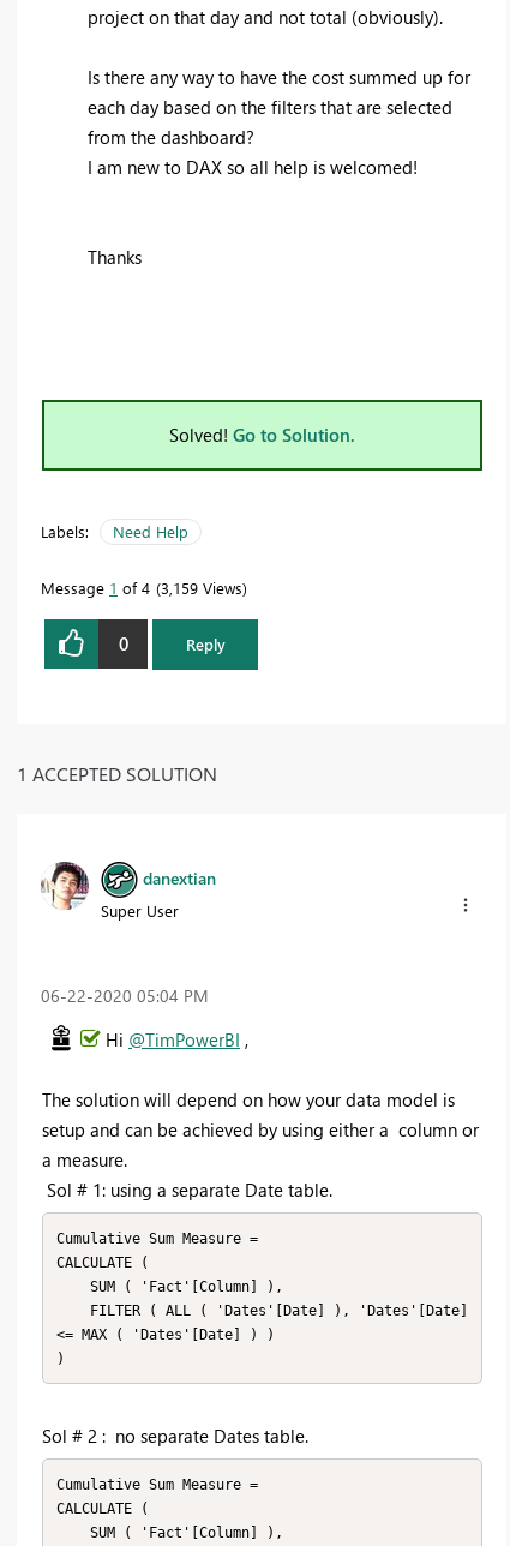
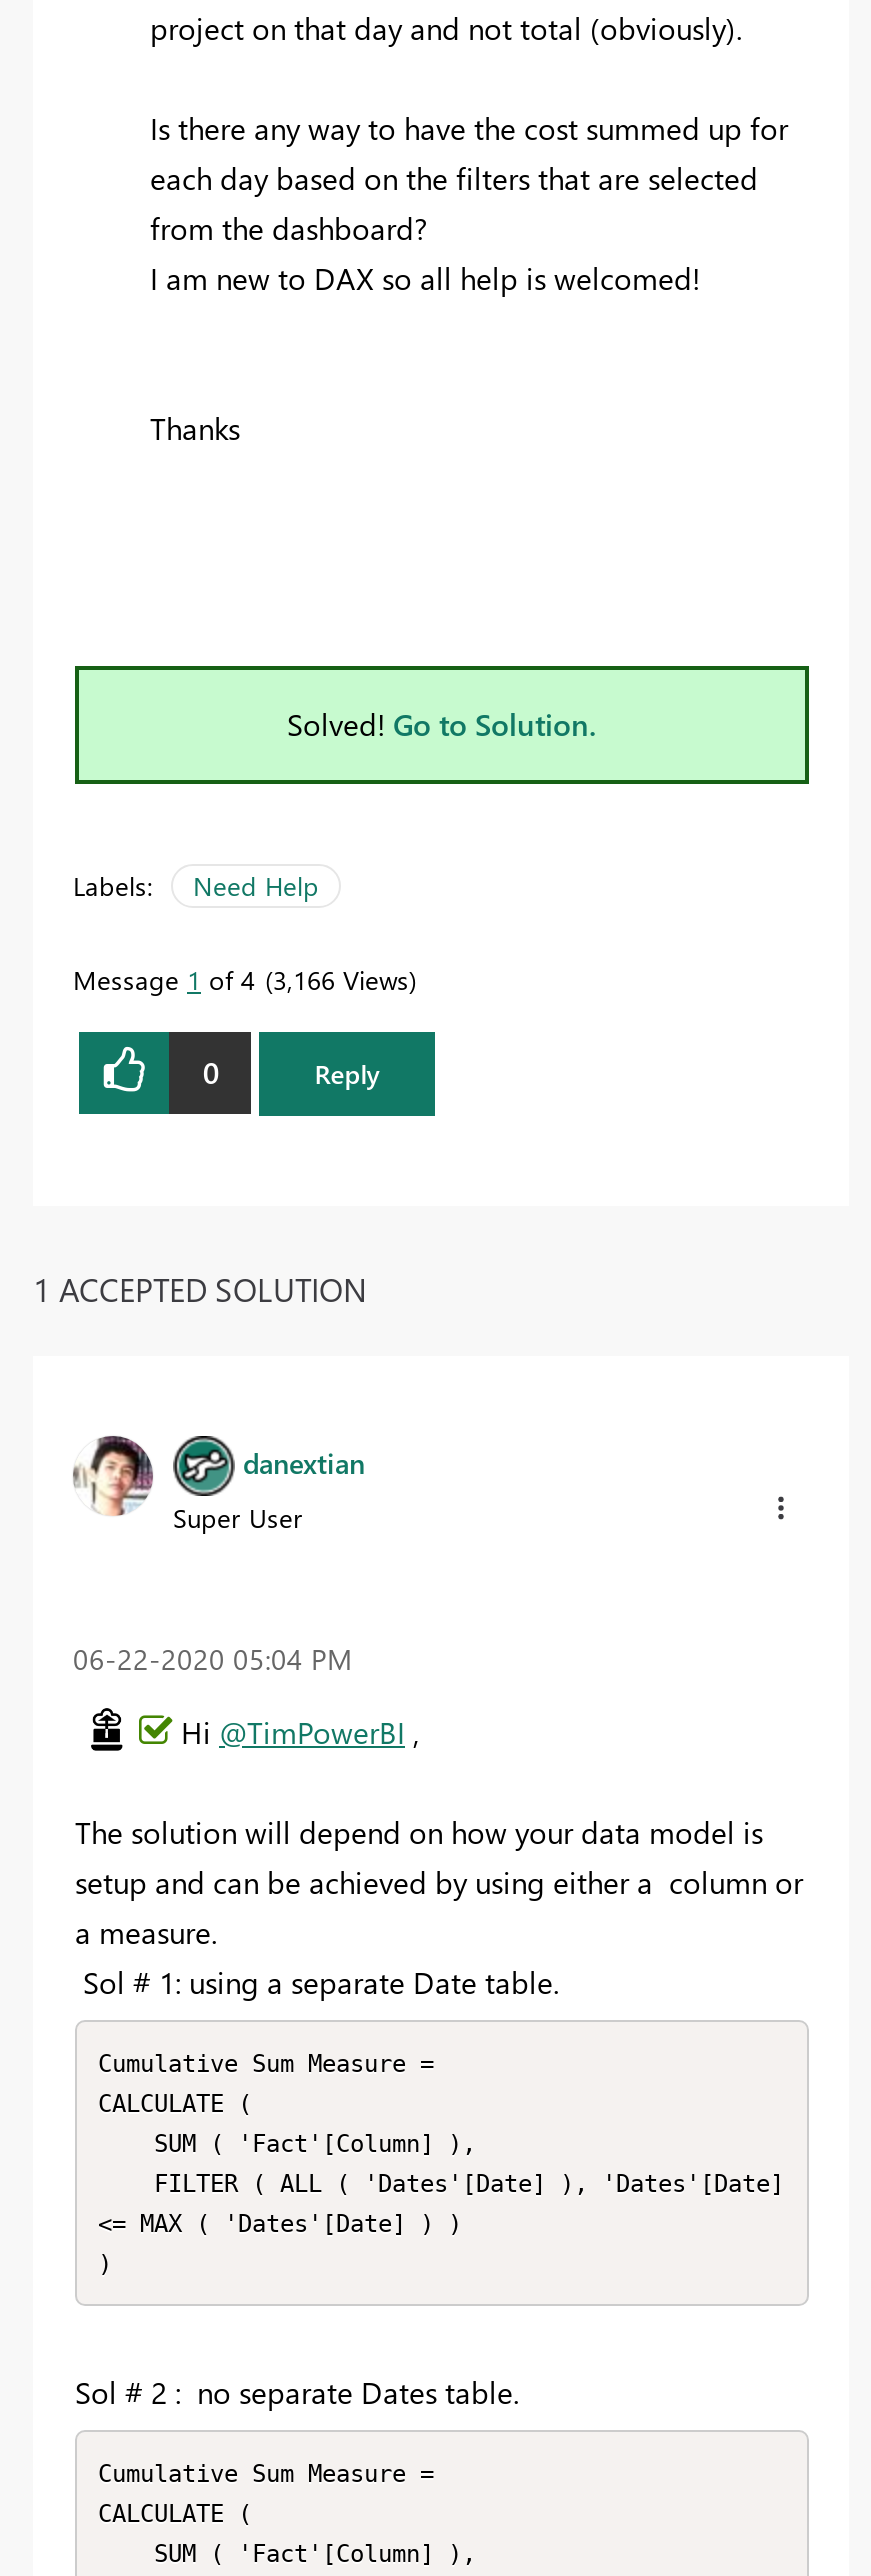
[41,577,242,597] Message 1 of 4 3,159 Views -> [73,961,409,995] Message 1 of 4 3,166 Views

